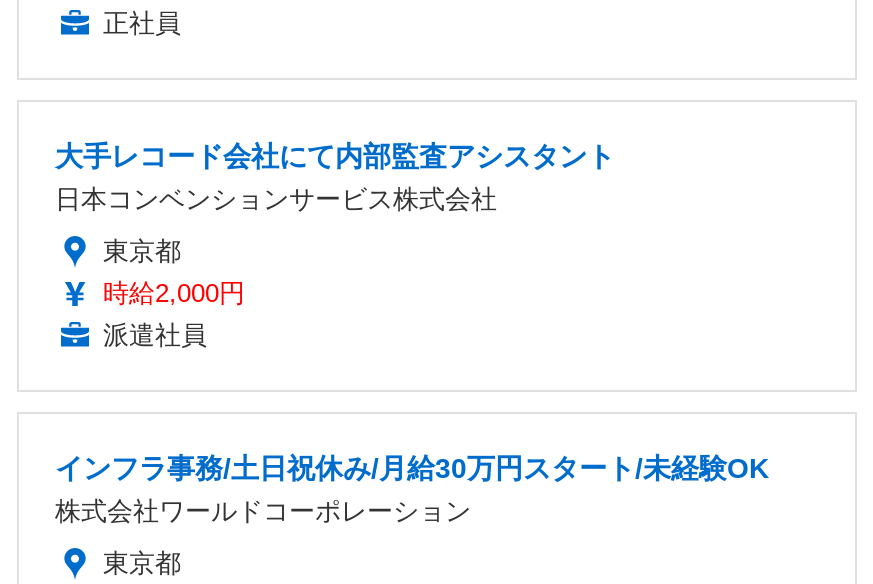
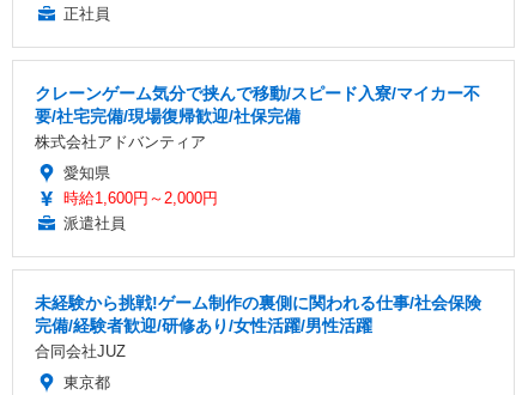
[55,140,615,214] 大手レコード会社にて内部監査アシスタント | 日本コンベンションサービス株式会社 -> [35,84,480,151] クレーンゲーム気分で挟んで移動/スピード入寮/マイカー不 | 要/社宅完備/現場復帰歓迎/社保完備 | 株式会社アドバンティア
[103,236,245,308] 東京都 | 時給2,000円 -> [63,164,218,207] 愛知県 | 時給1,600円～2,000円
[55,452,769,526] インフラ事務/土日祝休み/月給30万円スタート/未経験OK | 株式会社ワールドコーポレーション -> [35,293,481,360] 未経験から挑戦!ゲーム制作の裏側に関われる仕事/社会保険 | 完備/経験者歓迎/研修あり/女性活躍/男性活躍 | 合同会社JUZ

